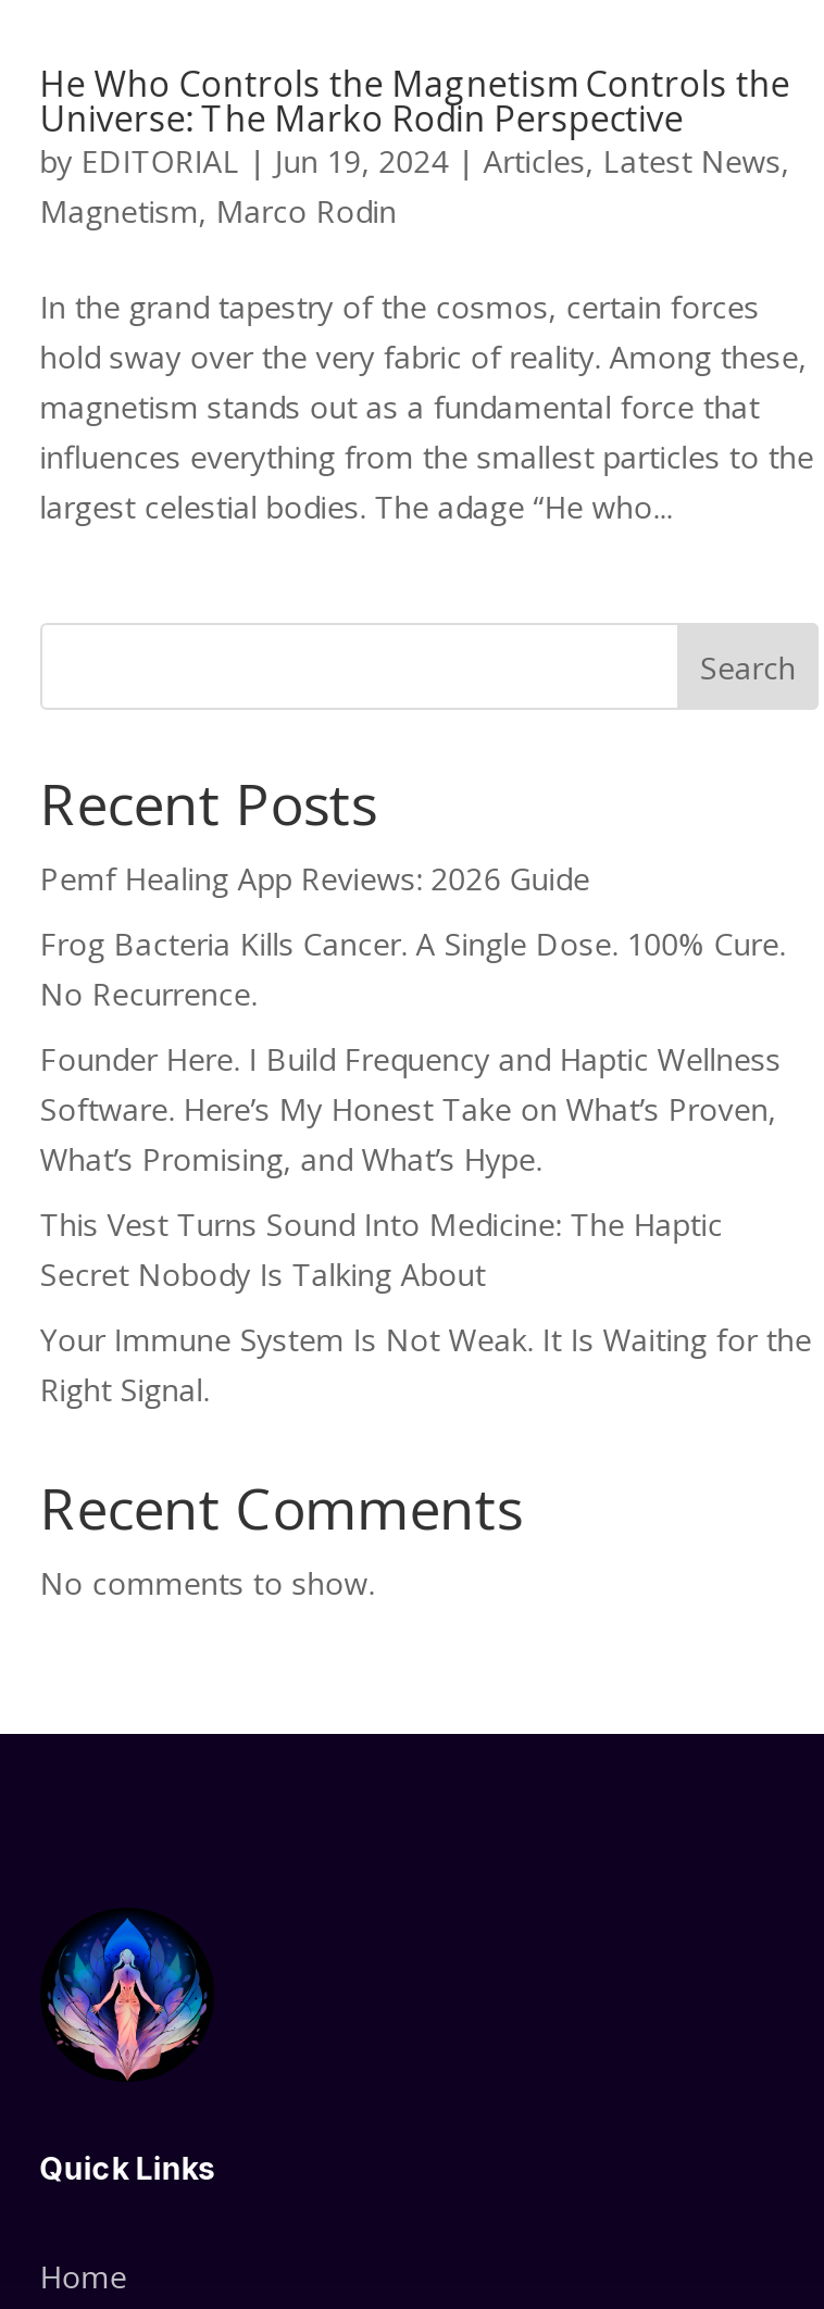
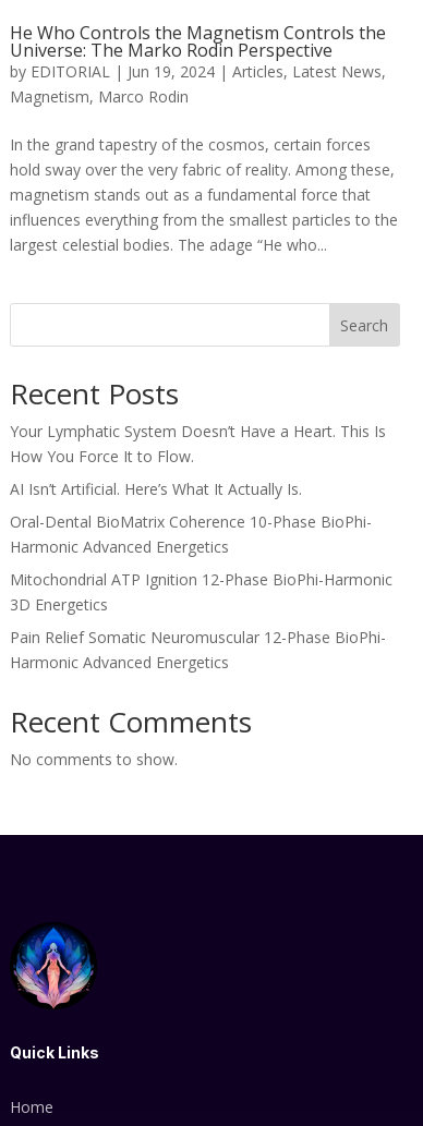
[40,858,590,899] Pemf Healing App Reviews: 2026 Guide -> [10,421,386,467] Your Lymphatic System Doesn’t Have a Heart. This Is | How You Force It to Flow.
[40,923,786,1014] Frog Bacteria Kills Cancer. A Single Dose. 100% Cure. | No Recurrence. -> [10,479,302,499] AI Isn’t Artificial. Here’s What It Actually Is.
[40,1038,781,1180] Founder Here. I Build Frequency and Haptic Wellness | Software. Here’s My Honest Take on What’s Proven, | What’s Promising, and What’s Hype. -> [10,511,372,557] Oral-Dental BioMatrix Coherence 10-Phase BioPhi- | Harmonic Advanced Energetics
[40,1203,722,1295] This Vest Turns Sound Into Medicine: The Haptic | Secret Nobody Is Talking About -> [10,569,392,615] Mitochondrial ATP Ignition 12-Phase BioPhi-Harmonic | 3D Energetics
[40,1319,812,1410] Your Immune System Is Not Weak. It Is Waiting for the | Right Signal. -> [10,627,386,673] Pain Relief Somatic Neuromuscular 12-Phase BioPhi- | Harmonic Advanced Energetics

